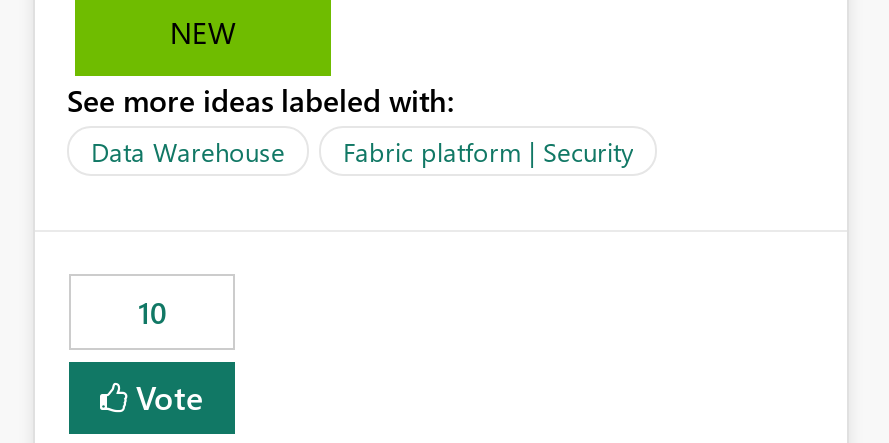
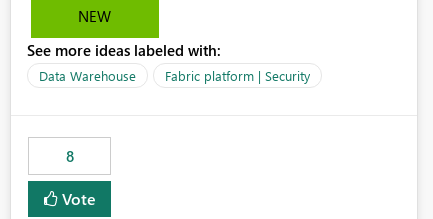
[138,293,166,333] 10 -> [65,146,73,166] 8

